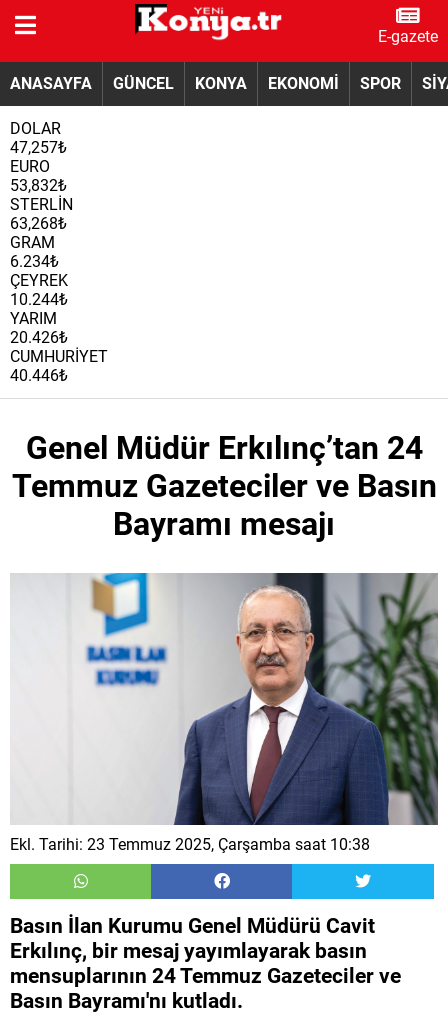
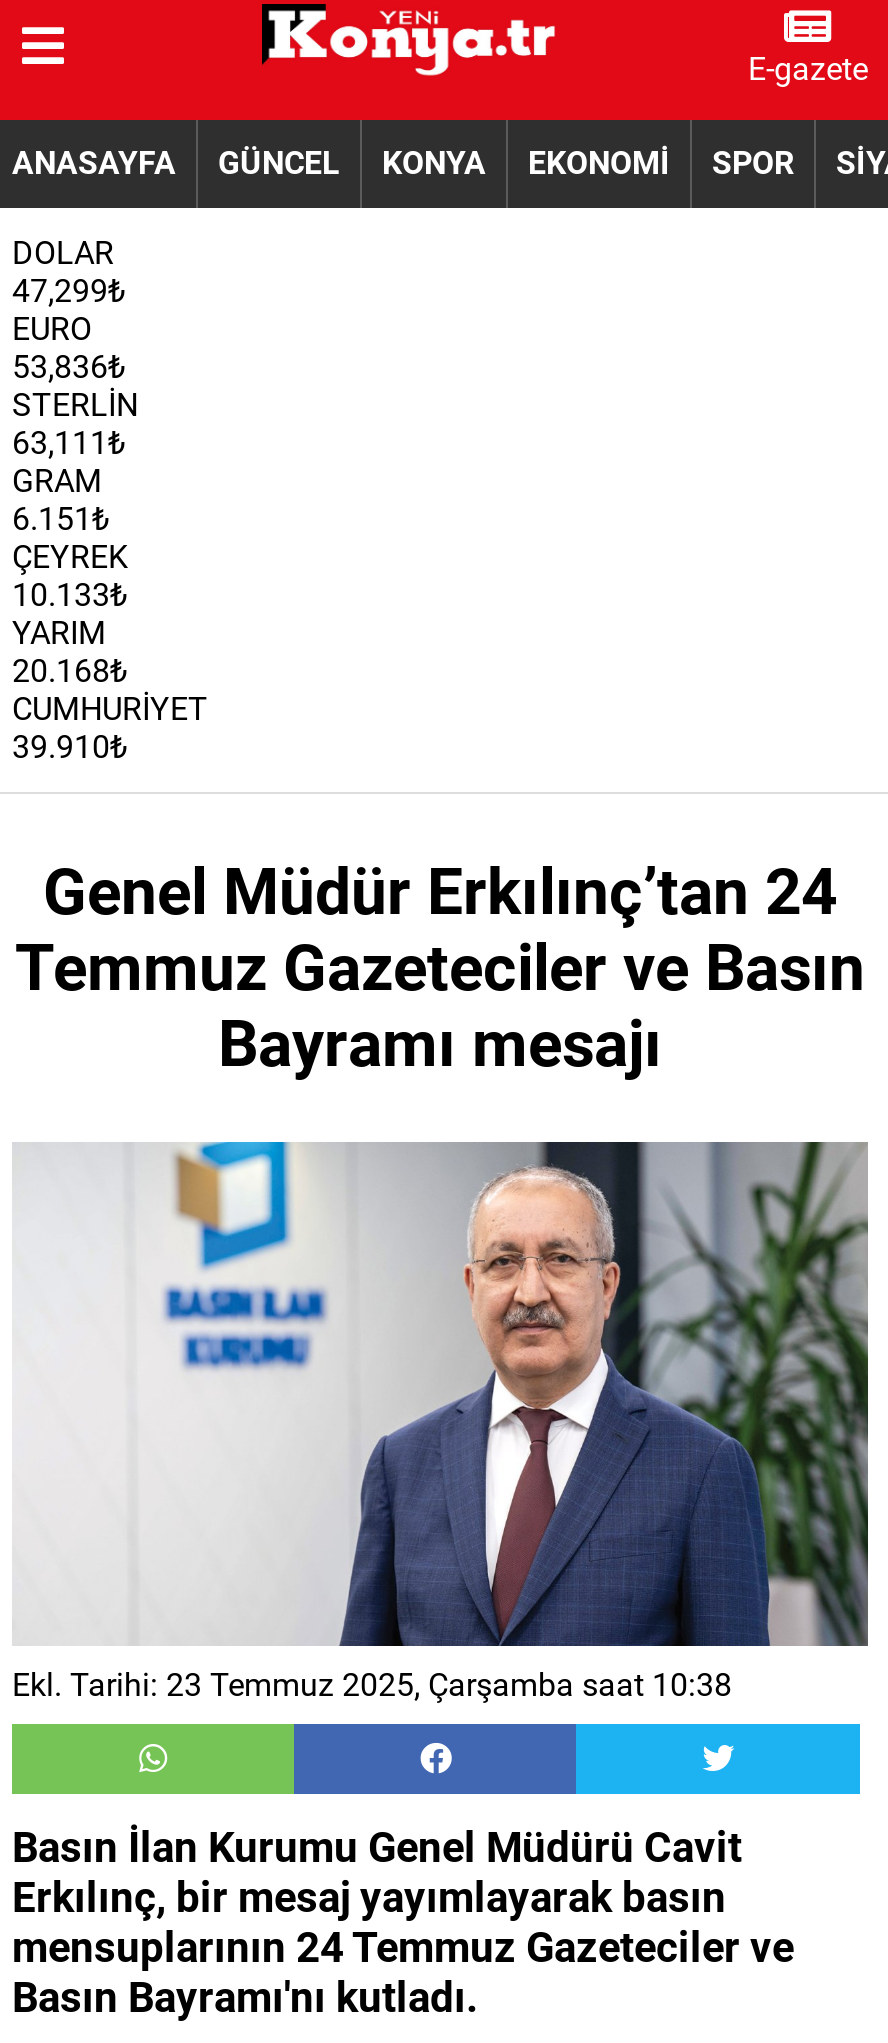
[10,138,67,157] 47,257₺ -> [12,272,126,310] 47,299₺
[10,176,67,195] 53,832₺ -> [12,348,126,386] 53,836₺
[10,214,67,233] 63,268₺ -> [12,424,126,462] 63,111₺
[10,252,59,271] 6.234₺ -> [12,500,110,538] 6.151₺
[10,290,68,309] 10.244₺ -> [12,576,128,614] 10.133₺
[10,328,68,347] 20.426₺ -> [12,652,128,690] 20.168₺
[10,366,68,385] 40.446₺ -> [12,728,128,766] 39.910₺

